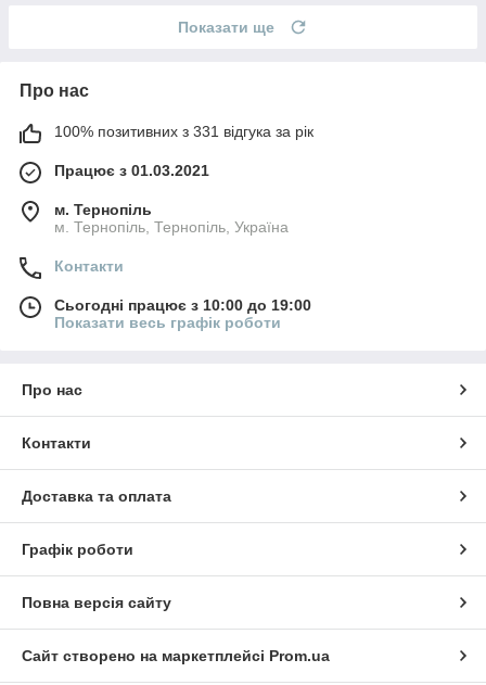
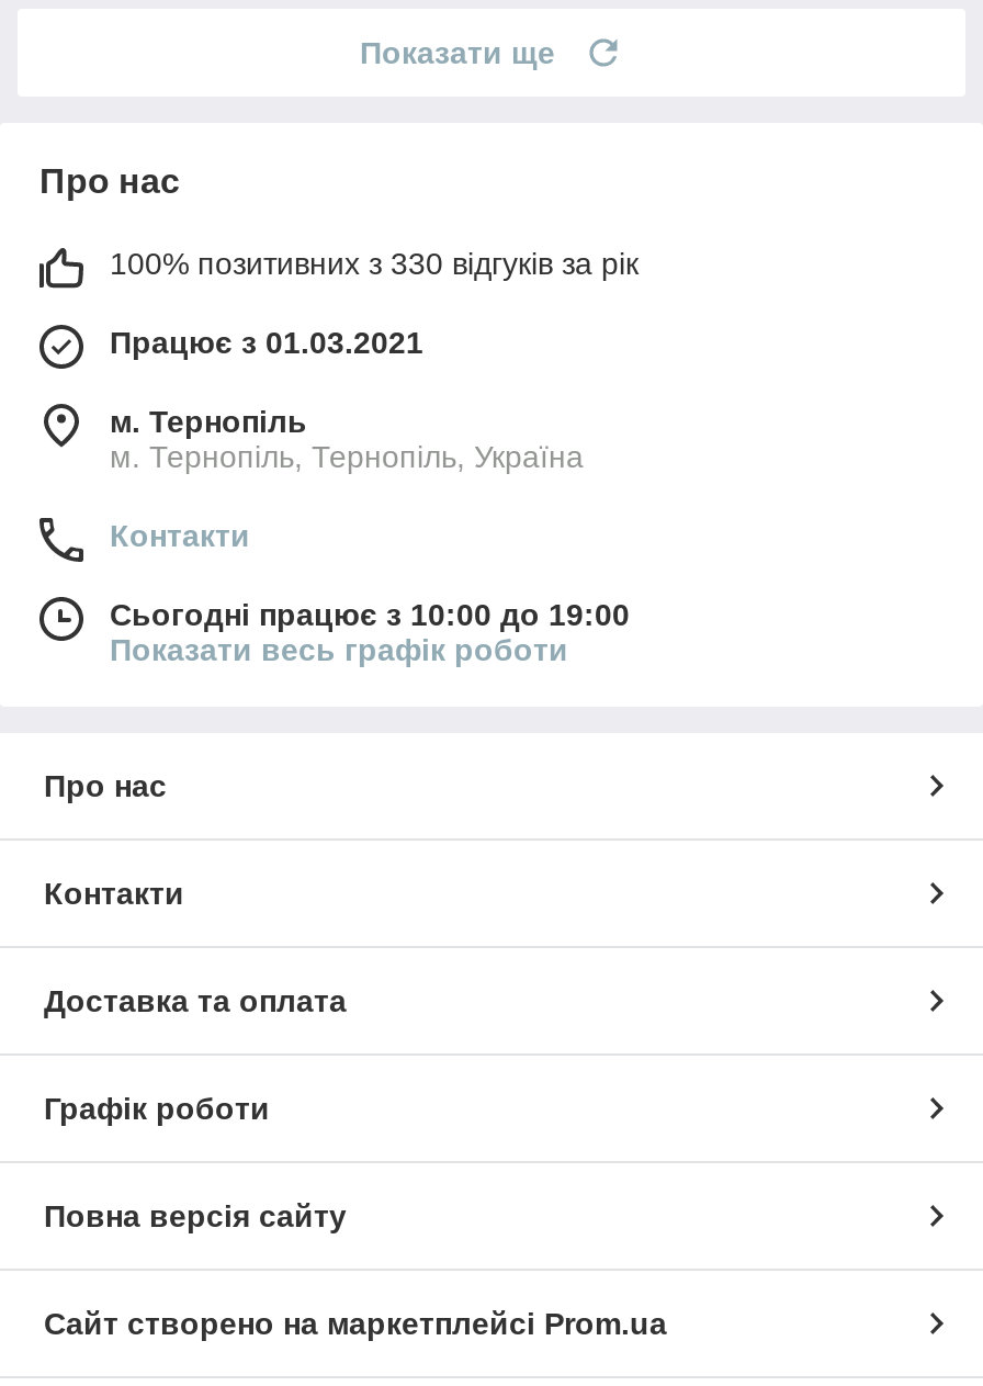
[54,123,314,140] 100% позитивних з 331 відгука за рік -> [110,246,639,281] 100% позитивних з 330 відгуків за рік

